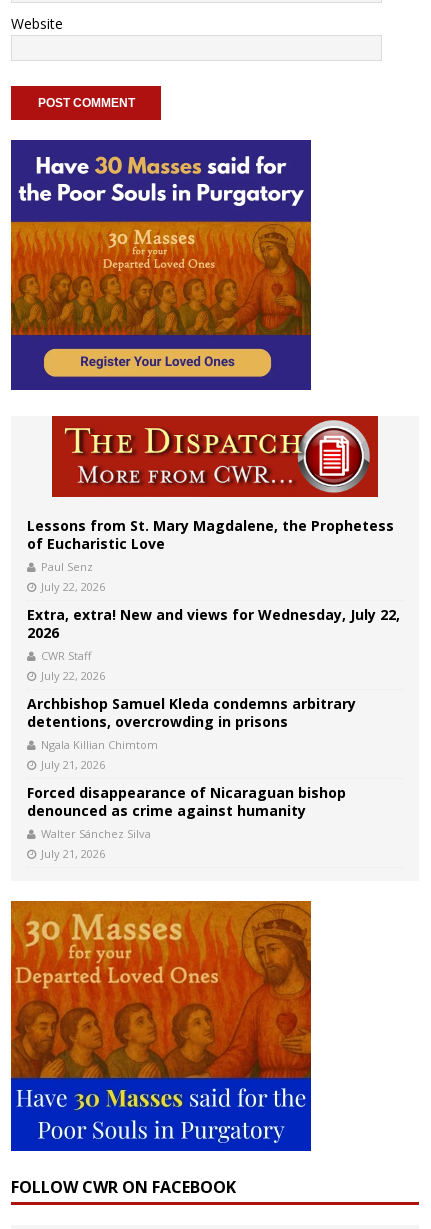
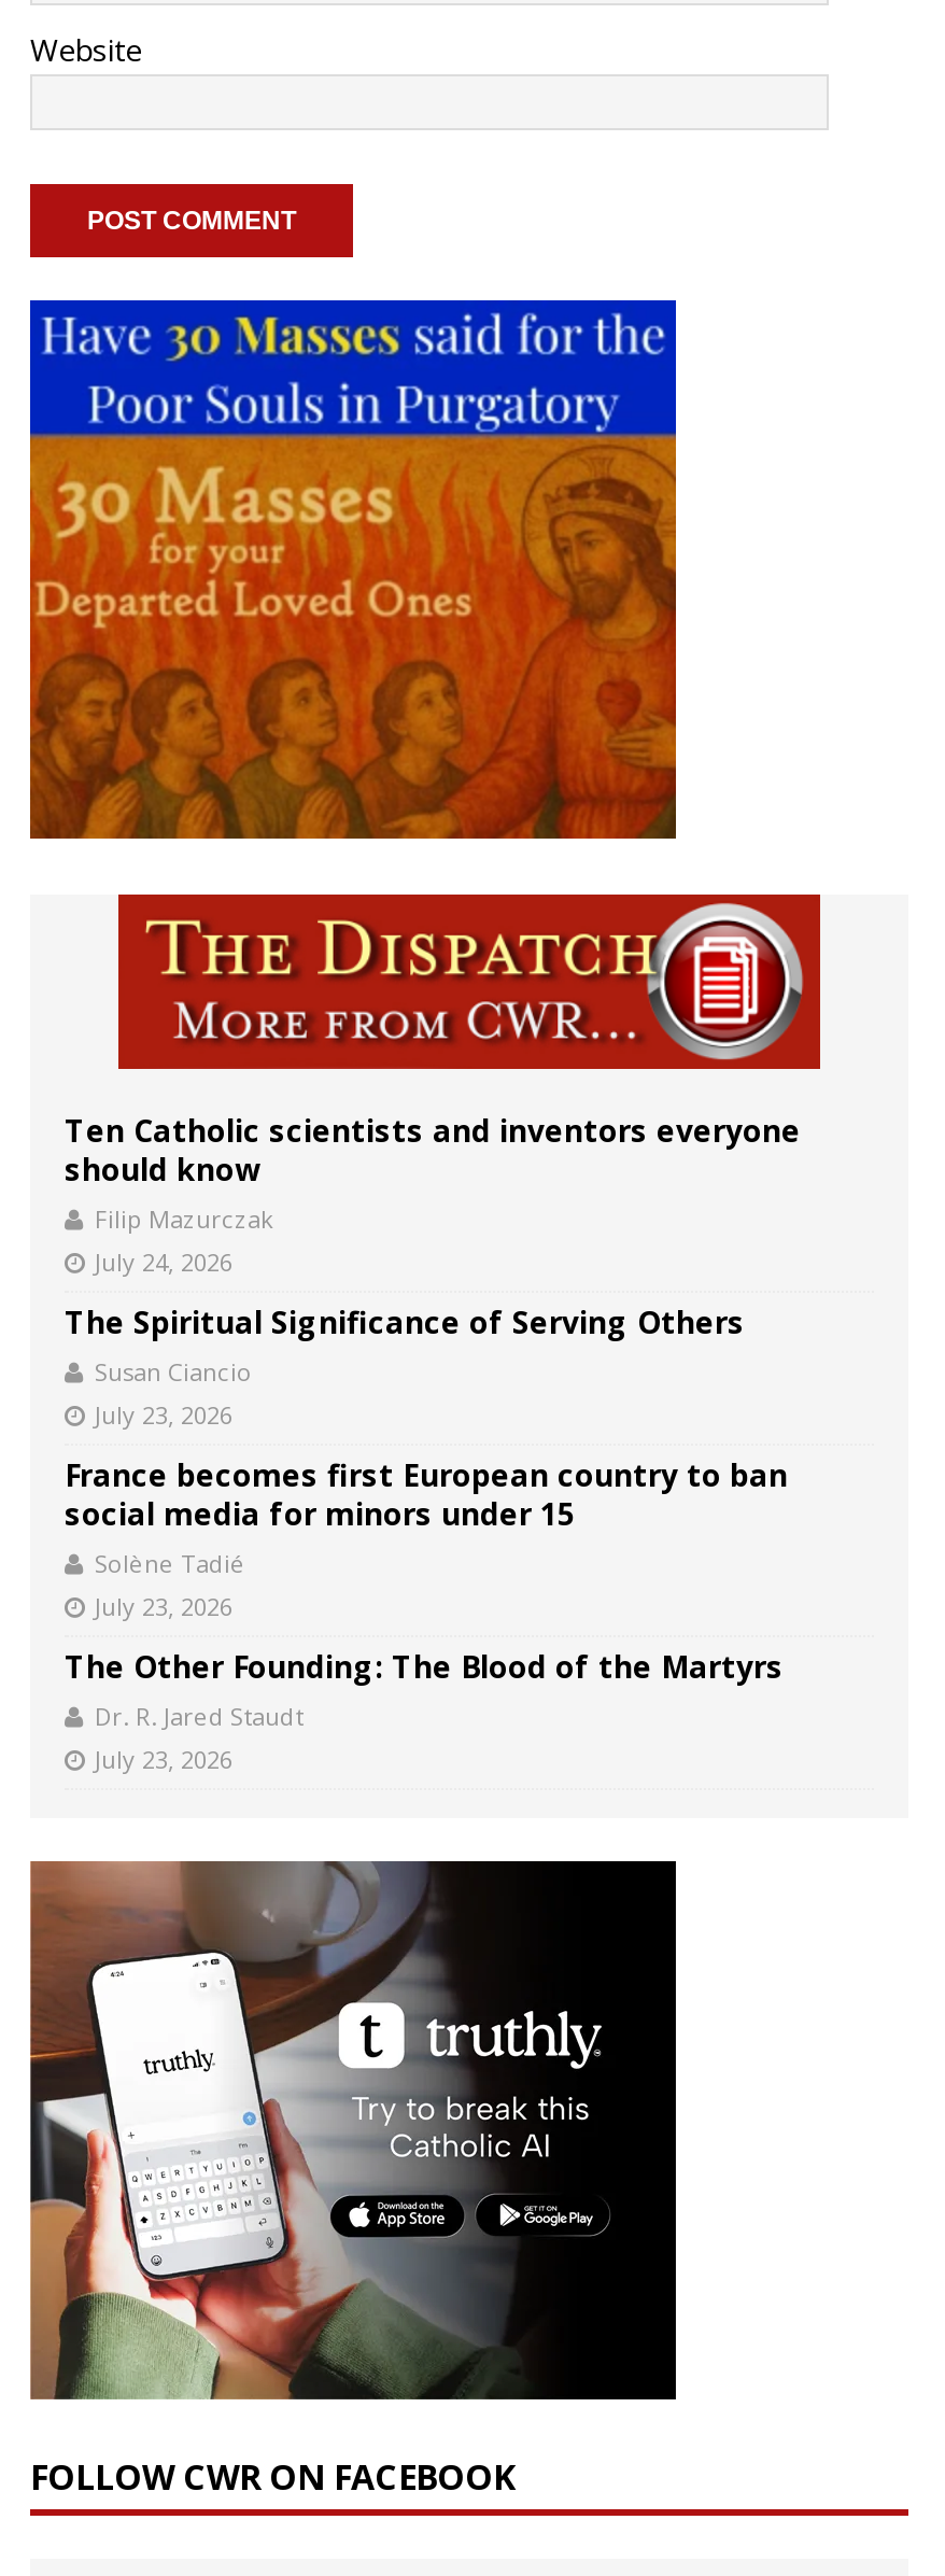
[10,140,312,391] [image] -> [28,300,678,841] [image]
[27,516,394,594] Lessons from St. Mary Magdalene, the Prophetess | of Eucharistic Love | Paul Senz | July 22, 2026 -> [65,1110,801,1278] Ten Catholic scientists and inventors everyone | should know | Filip Mazurczak | July 24, 2026
[27,605,400,683] Extra, extra! New and views for Wednesday, July 22, | 2026 | CWR Staff | July 22, 2026 -> [65,1302,745,1431] The Spiritual Significance of Serving Others | Susan Ciancio | July 23, 2026
[27,694,356,772] Archbishop Samuel Kleda condemns arbitrary | detentions, overcrowding in prisons | Ngala Killian Chimtom | July 21, 2026 -> [65,1455,788,1623] France becomes first European country to ban | social media for minors under 15 | Solène Tadié | July 23, 2026
[27,783,346,861] Forced disappearance of Nicaraguan bishop | denounced as crime against humanity | Walter Sánchez Silva | July 21, 2026 -> [65,1646,784,1776] The Other Founding: The Blood of the Martyrs | Dr. R. Jared Staudt | July 23, 2026
[10,900,312,1152] [image] -> [28,1859,678,2402] [image]

